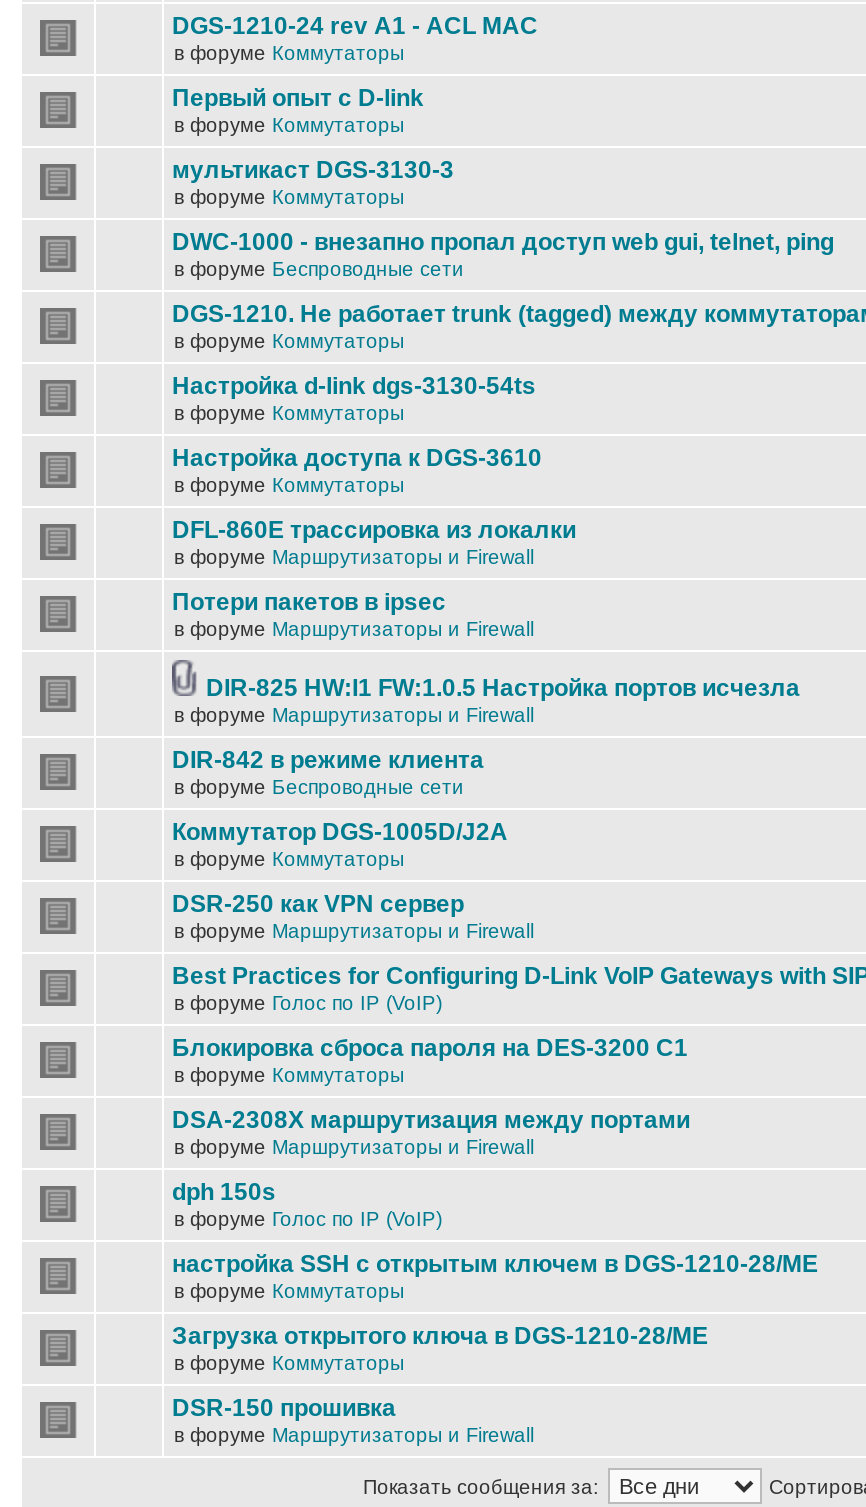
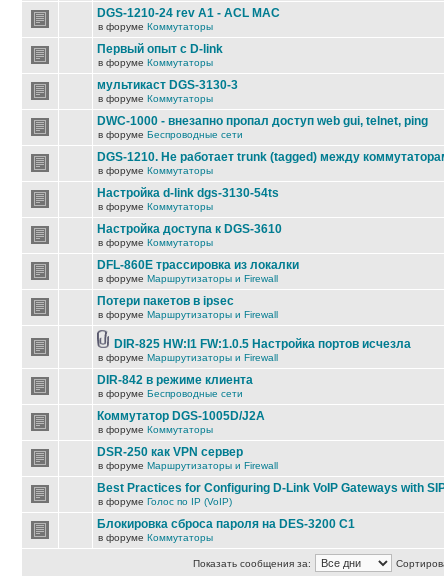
[172,1106,818,1446] DSA-2308X маршрутизация между портами | в форуме Маршрутизаторы и Firewall | dph 150s | в форуме Голос по IP (VoIP) | настройка SSH с открытым ключем в DGS-1210-28/ME | в форуме Коммутаторы | Загрузка открытого ключа в DGS-1210-28/ME | в форуме Коммутаторы | DSR-150 прошивка | в форуме Маршрутизаторы и Firewall -> none

